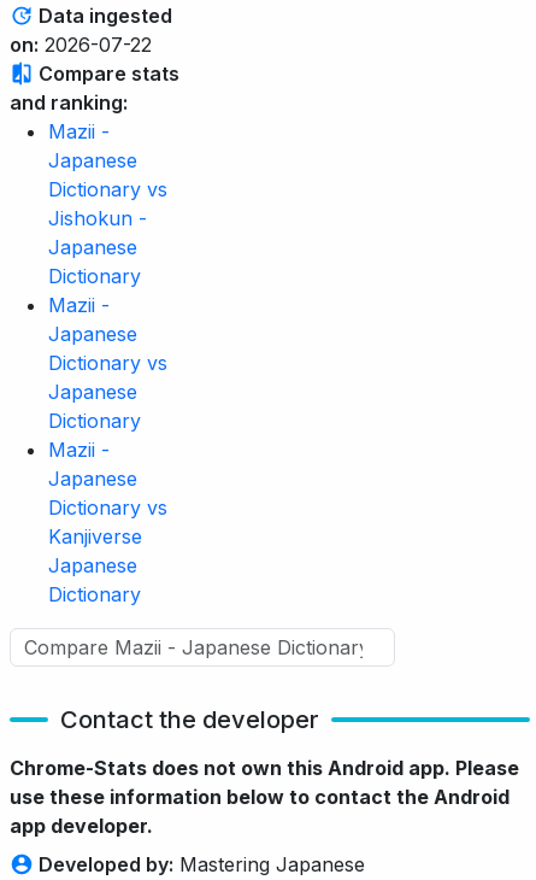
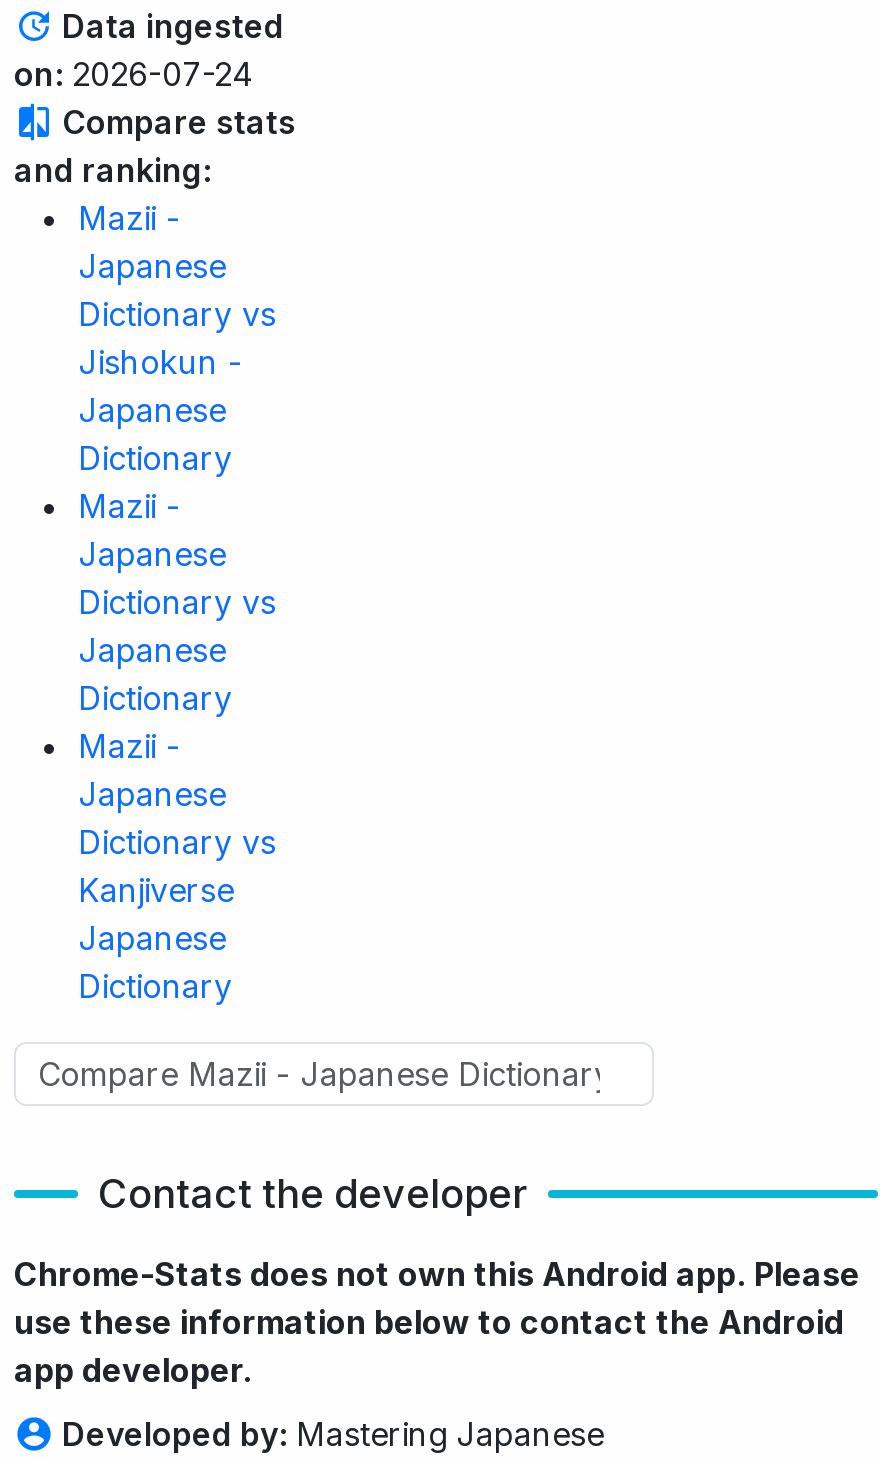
[10,33,152,57] on: 2026-07-22 -> [14,55,254,95] on: 2026-07-24

